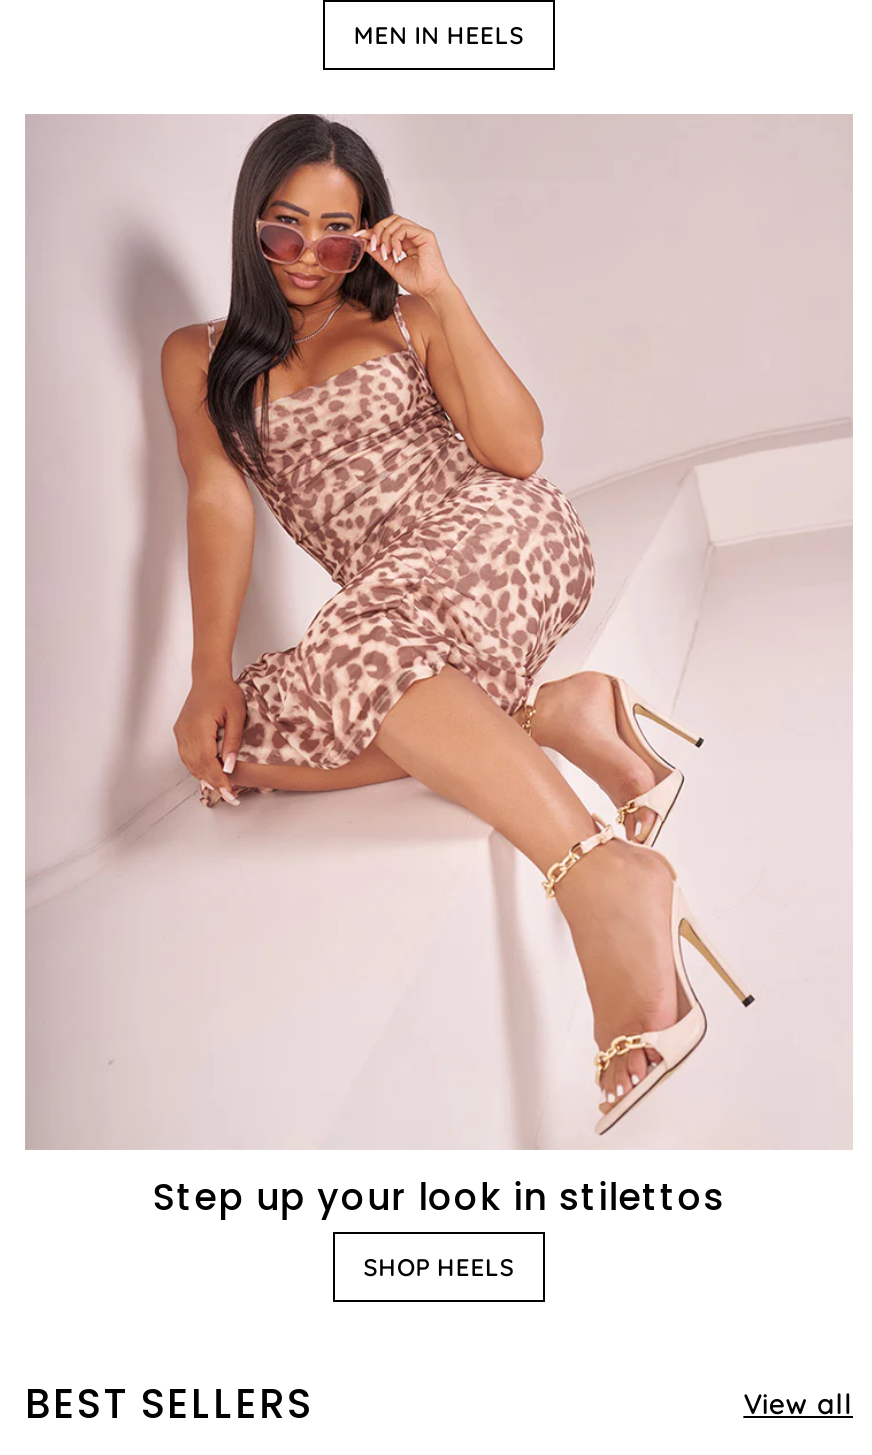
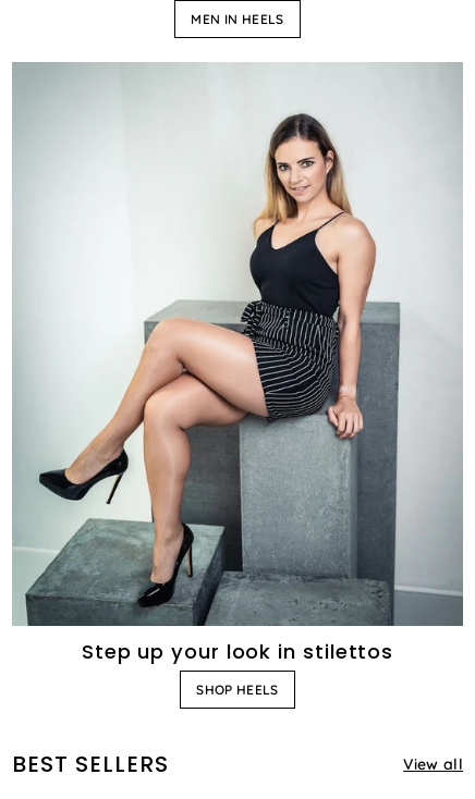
[25,114,853,1150] [image] -> [13,63,464,627] [image]

